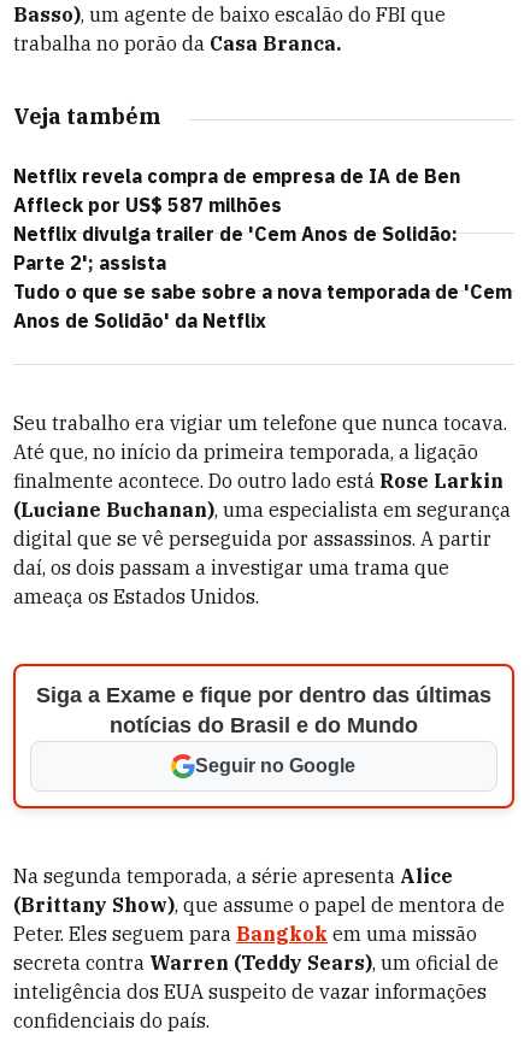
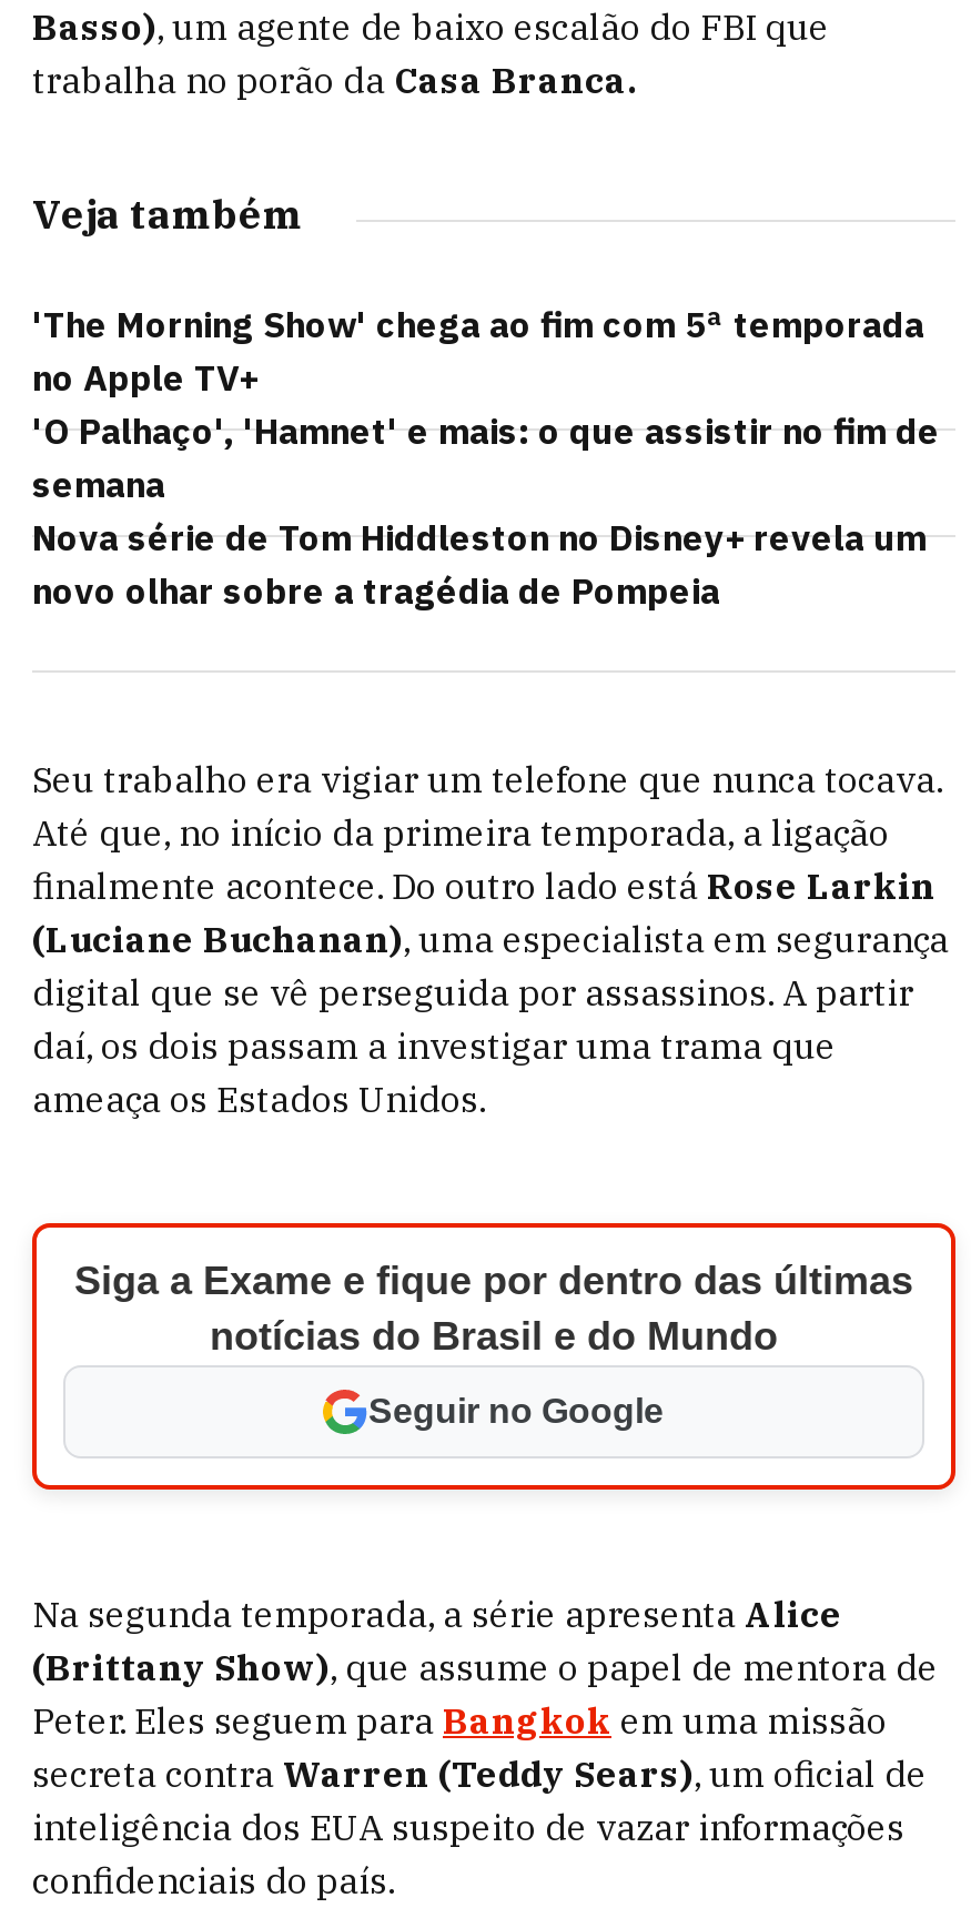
[13,164,512,333] Netflix revela compra de empresa de IA de Ben | Affleck por US$ 587 milhões | Netflix divulga trailer de 'Cem Anos de Solidão: | Parte 2'; assista | Tudo o que se sabe sobre a nova temporada de 'Cem | Anos de Solidão' da Netflix -> [32,302,940,613] 'The Morning Show' chega ao fim com 5ª temporada | no Apple TV+ | 'O Palhaço', 'Hamnet' e mais: o que assistir no fim de | semana | Nova série de Tom Hiddleston no Disney+ revela um | novo olhar sobre a tragédia de Pompeia

